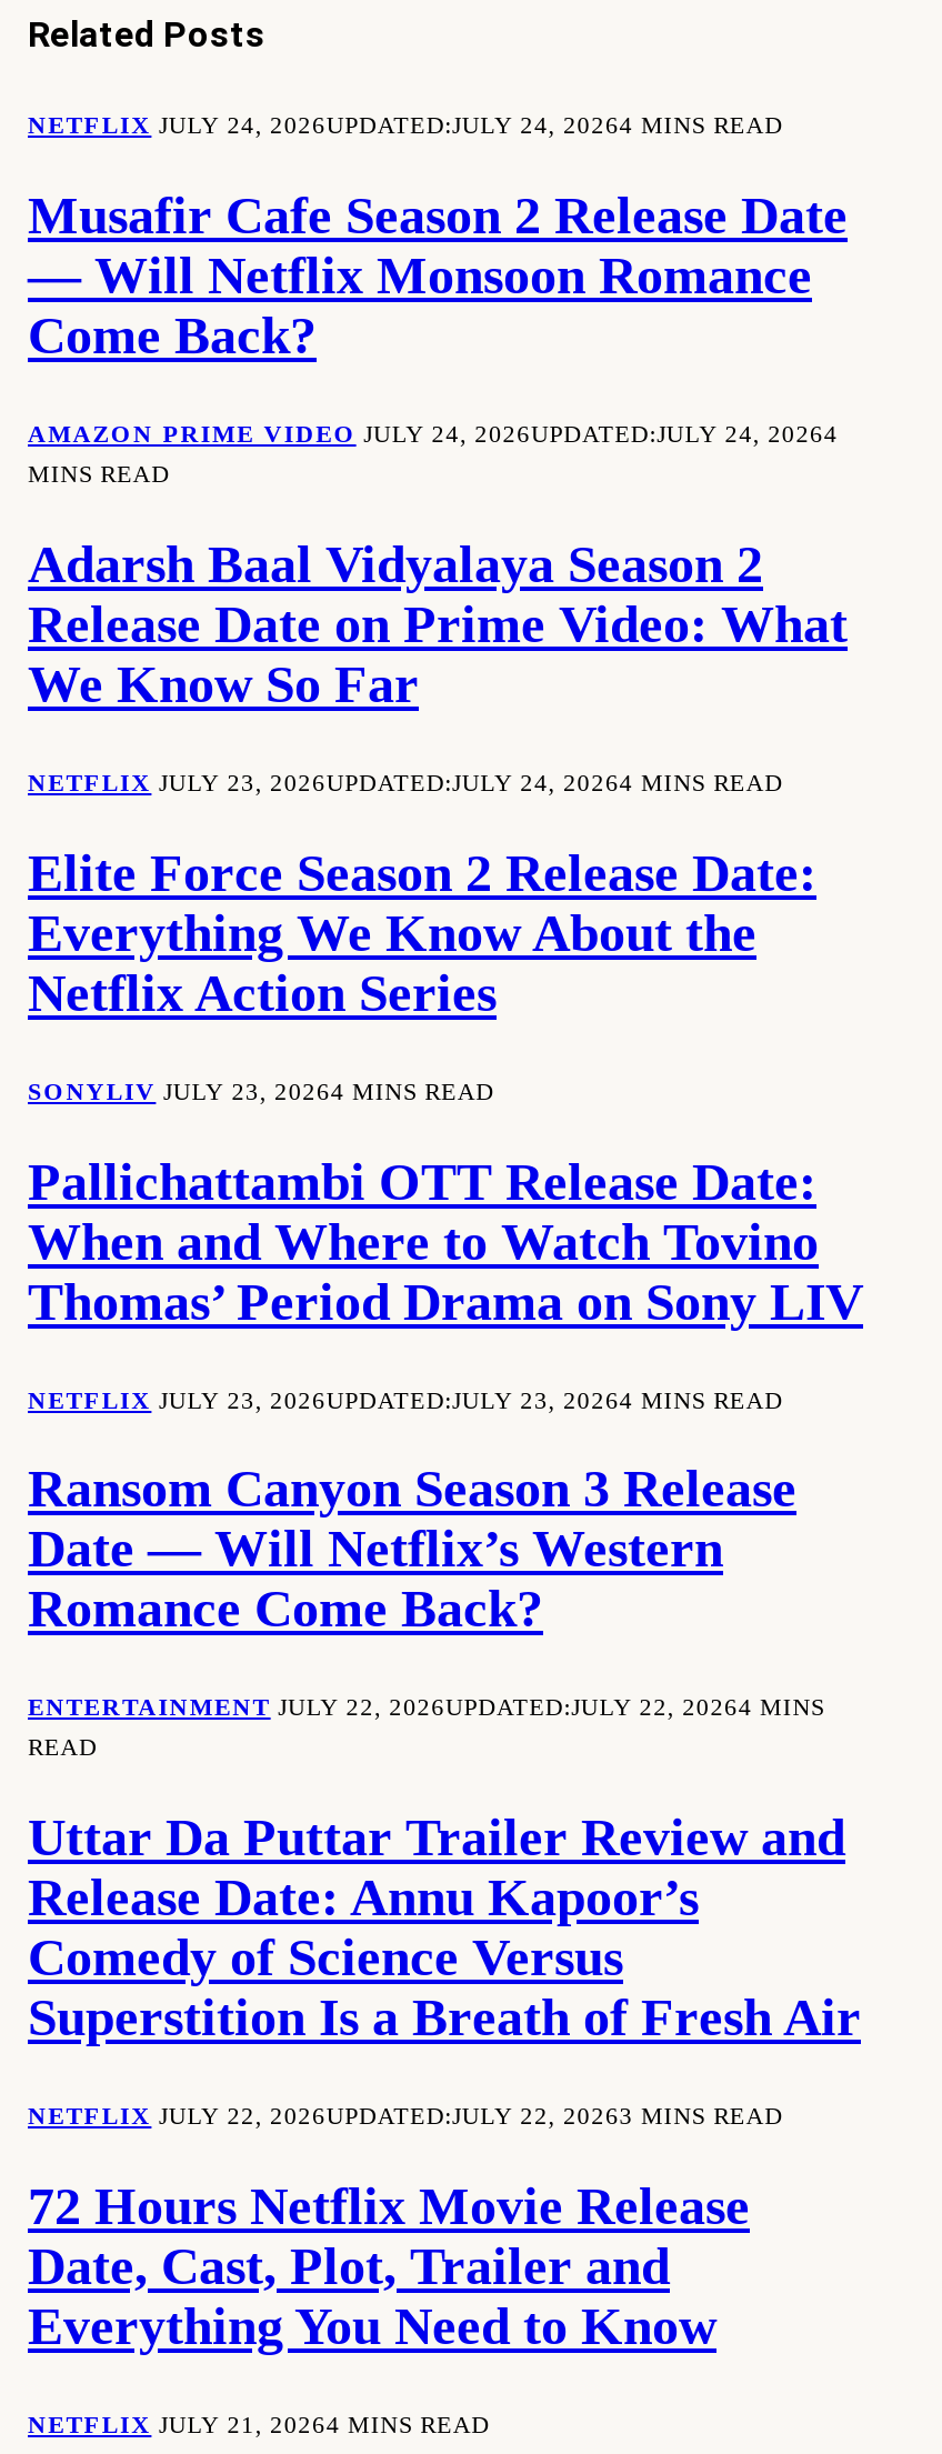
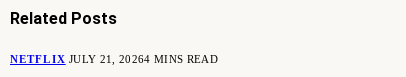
[28,112,863,2355] NETFLIX JULY 24, 2026UPDATED:JULY 24, 20264 MINS READ | Musafir Cafe Season 2 Release Date | — Will Netflix Monsoon Romance | Come Back? | AMAZON PRIME VIDEO JULY 24, 2026UPDATED:JULY 24, 20264 | MINS READ | Adarsh Baal Vidyalaya Season 2 | Release Date on Prime Video: What | We Know So Far | NETFLIX JULY 23, 2026UPDATED:JULY 24, 20264 MINS READ | Elite Force Season 2 Release Date: | Everything We Know About the | Netflix Action Series | SONYLIV JULY 23, 20264 MINS READ | Pallichattambi OTT Release Date: | When and Where to Watch Tovino | Thomas’ Period Drama on Sony LIV | NETFLIX JULY 23, 2026UPDATED:JULY 23, 20264 MINS READ | Ransom Canyon Season 3 Release | Date — Will Netflix’s Western | Romance Come Back? | ENTERTAINMENT JULY 22, 2026UPDATED:JULY 22, 20264 MINS | READ | Uttar Da Puttar Trailer Review and | Release Date: Annu Kapoor’s | Comedy of Science Versus | Superstition Is a Breath of Fresh Air | NETFLIX JULY 22, 2026UPDATED:JULY 22, 20263 MINS READ | 72 Hours Netflix Movie Release | Date, Cast, Plot, Trailer and | Everything You Need to Know -> none

